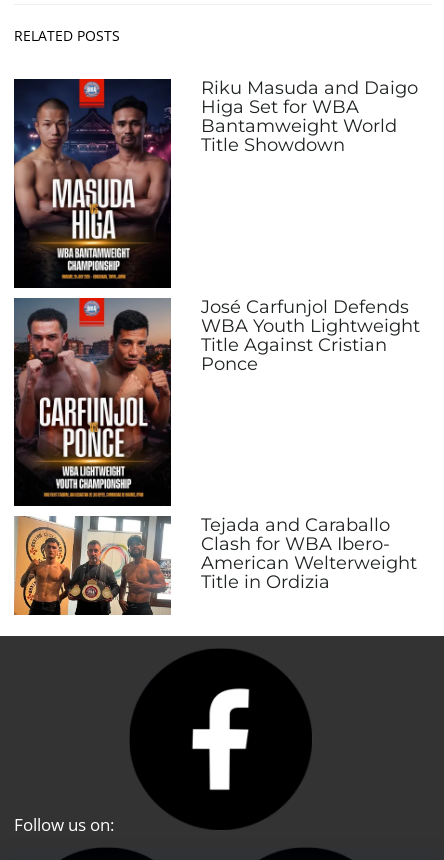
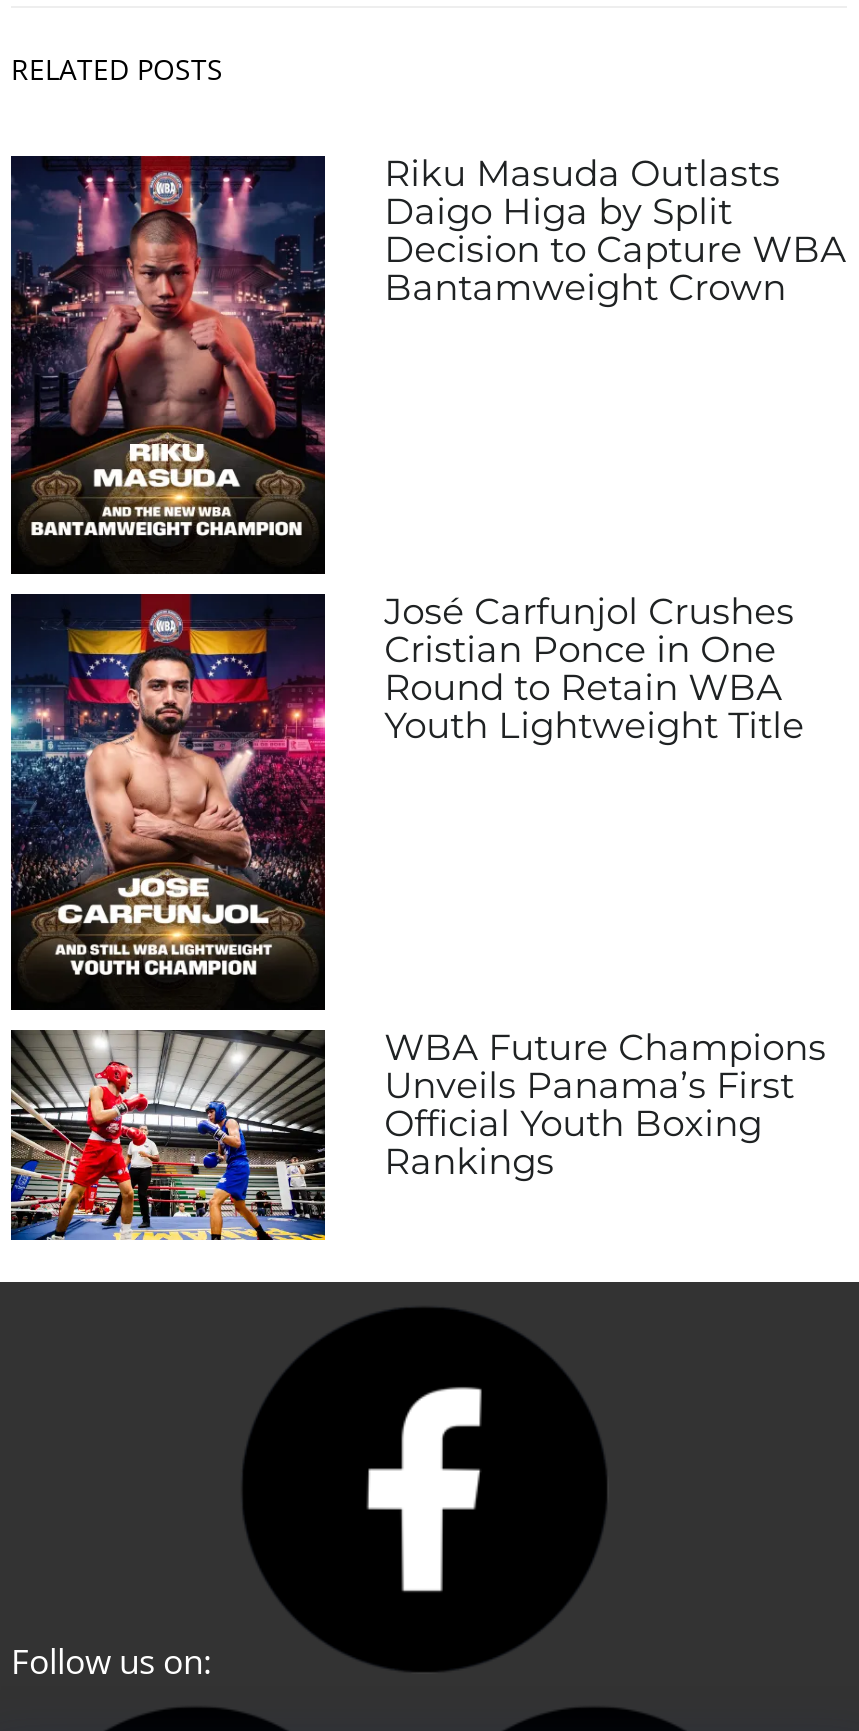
[13,77,418,279] [image] | Riku Masuda and Daigo | Higa Set for WBA | Bantamweight World | Title Showdown -> [9,152,846,552] [image] | Riku Masuda Outlasts | Daigo Higa by Split | Decision to Capture WBA | Bantamweight Crown
[13,296,420,497] [image] | José Carfunjol Defends | WBA Youth Lightweight | Title Against Cristian | Ponce -> [9,590,804,988] [image] | José Carfunjol Crushes | Cristian Ponce in One | Round to Retain WBA | Youth Lightweight Title
[13,514,417,616] [image] | Tejada and Caraballo | Clash for WBA Ibero- | American Welterweight | Title in Ordizia -> [9,1027,826,1244] [image] | WBA Future Champions | Unveils Panama’s First | Official Youth Boxing | Rankings

